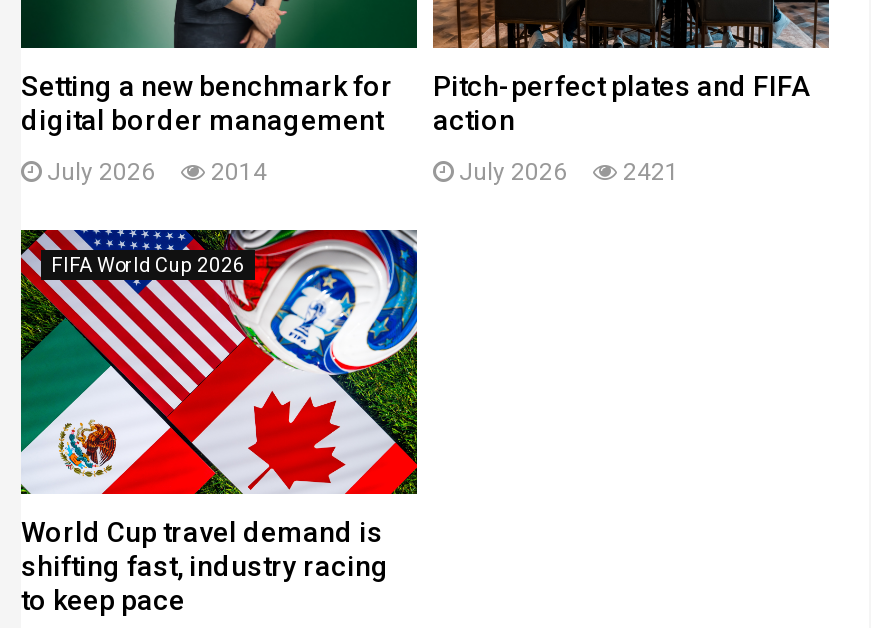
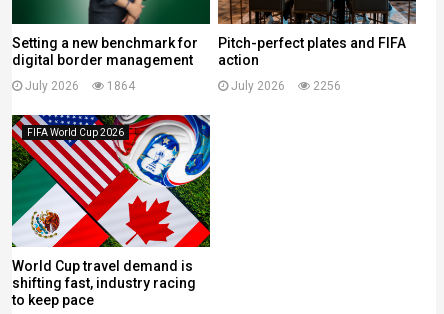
[47,157,267,185] July 2026 2014 -> [25,79,135,93] July 2026 1864
[459,157,679,185] July 2026 2421 -> [231,79,341,93] July 2026 2256

